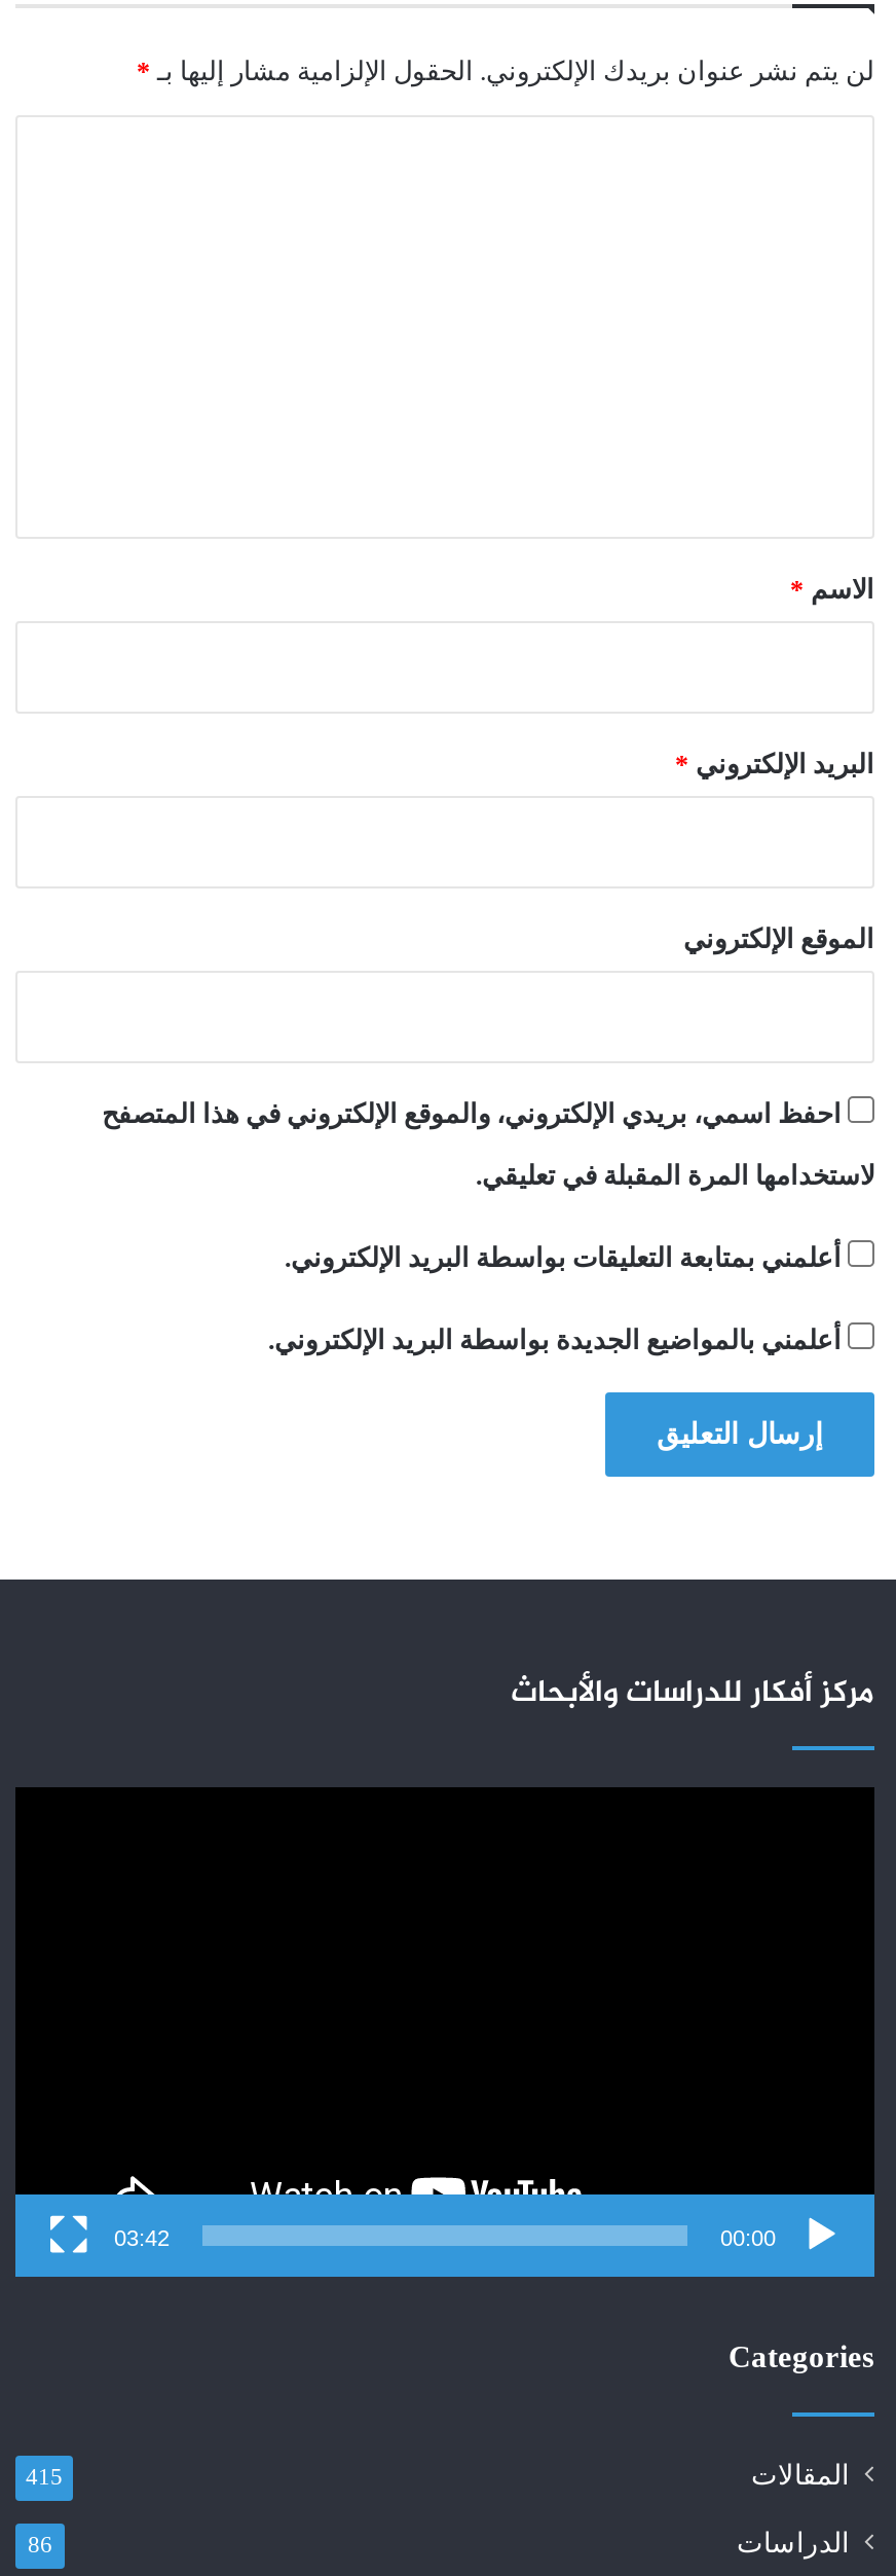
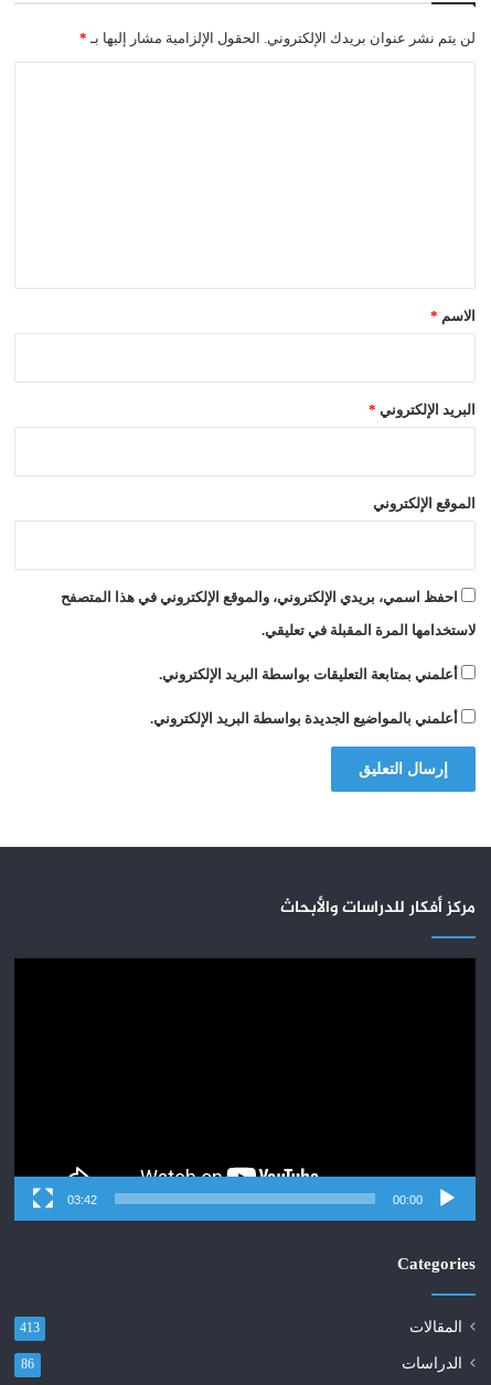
[26,2464,63,2490] 415 -> [20,1321,40,1335] 413

